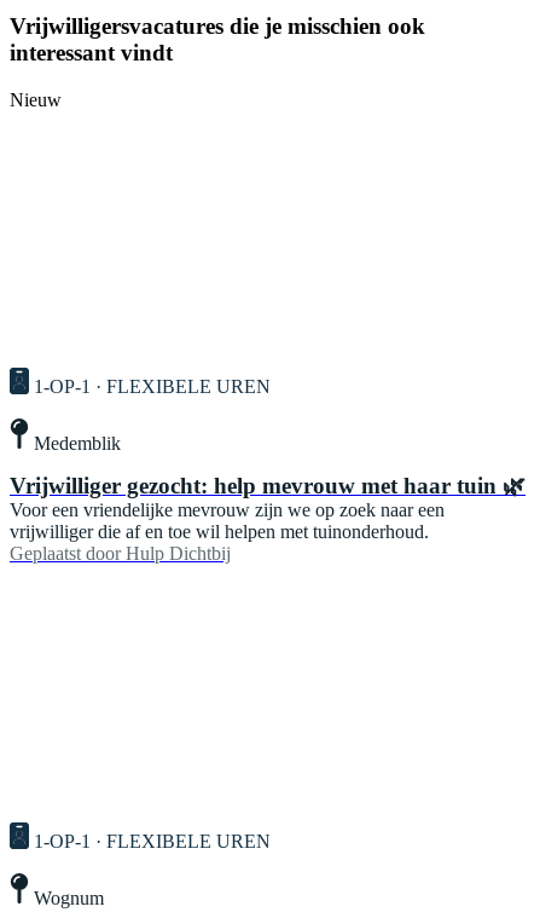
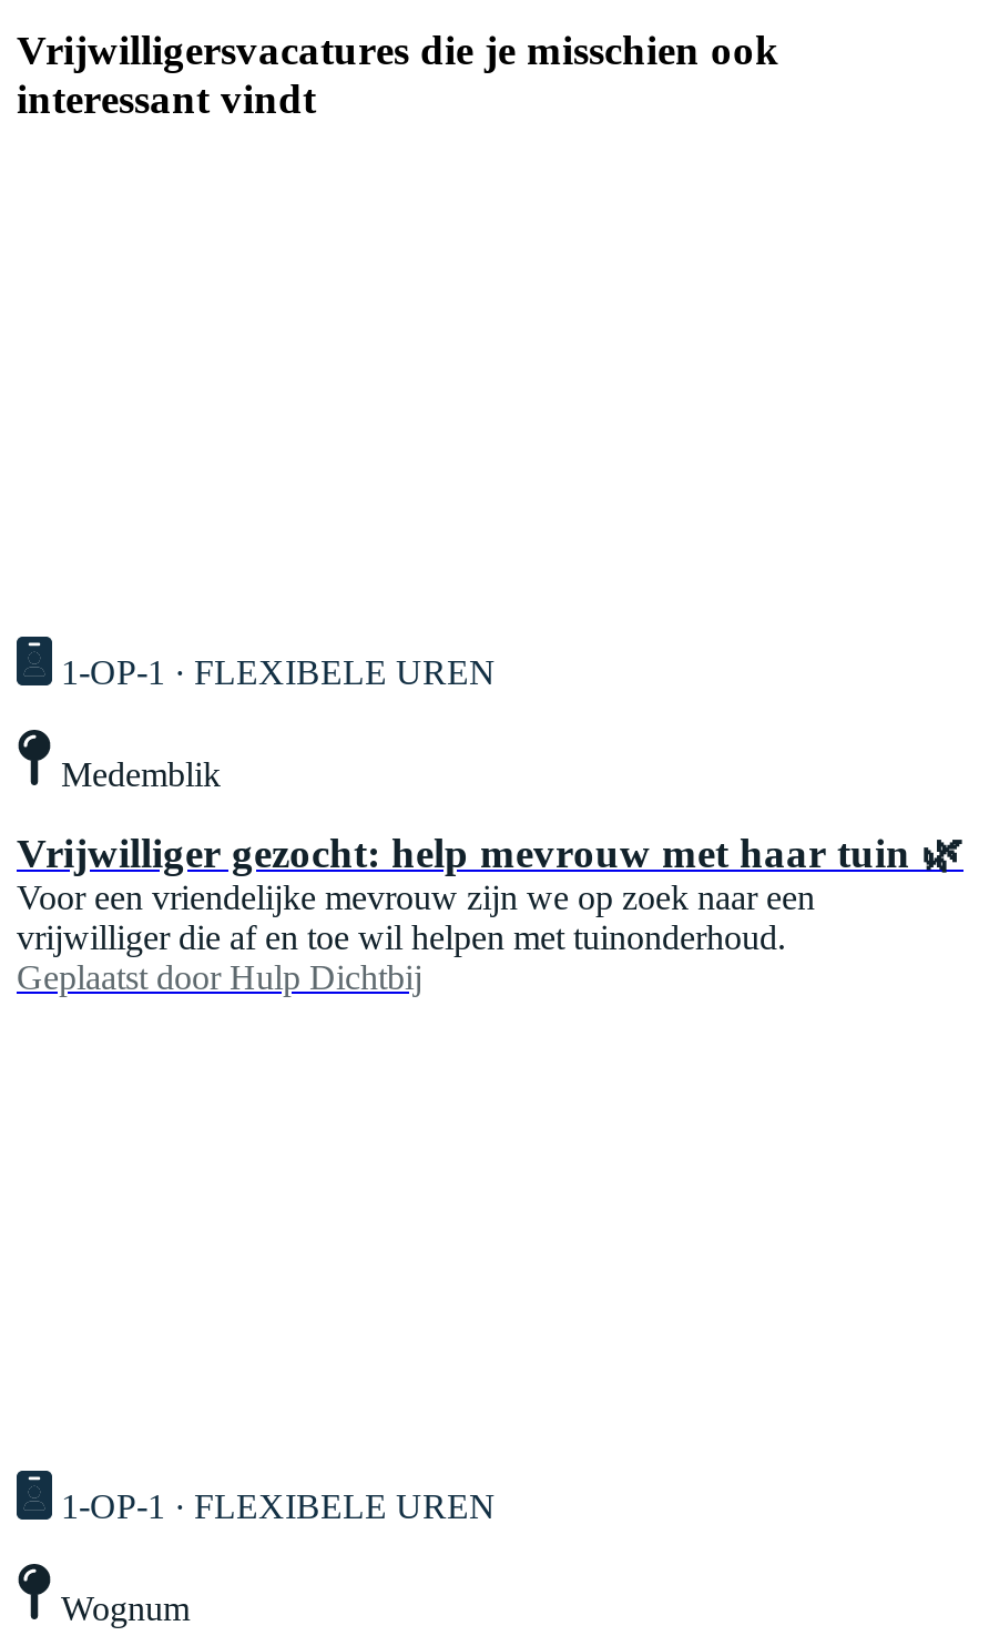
[10,89,62,109] Nieuw -> none

